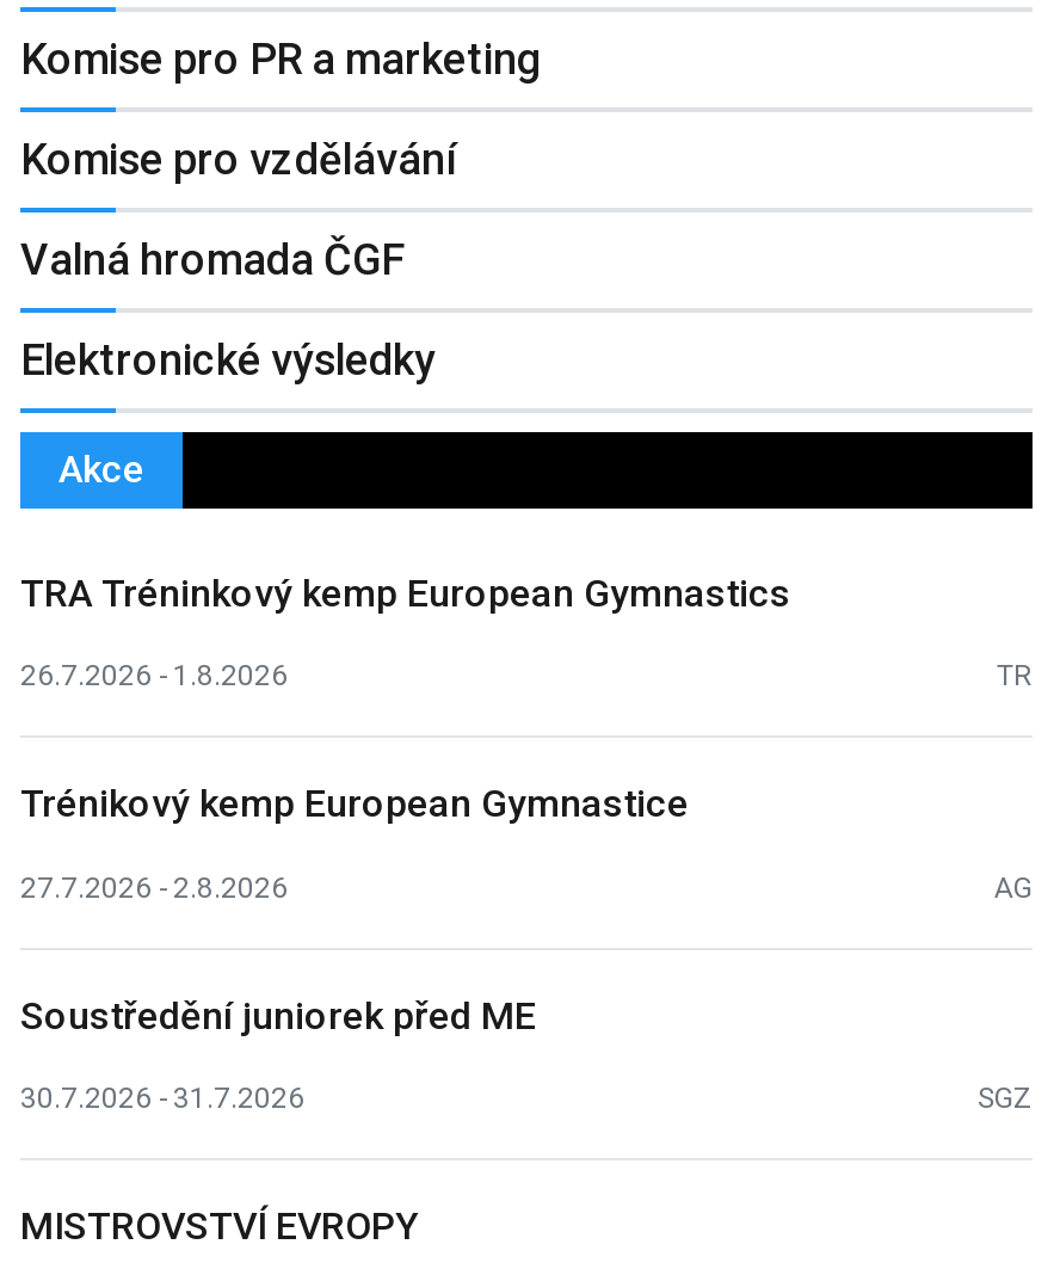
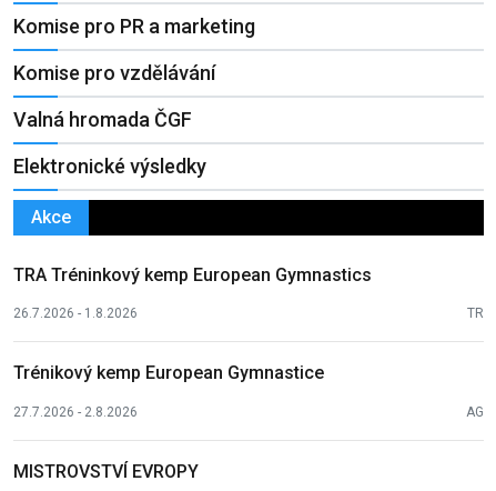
[20,993,1033,1115] Soustředění juniorek před ME | 30.7.2026 - 31.7.2026 | SGZ -> none

